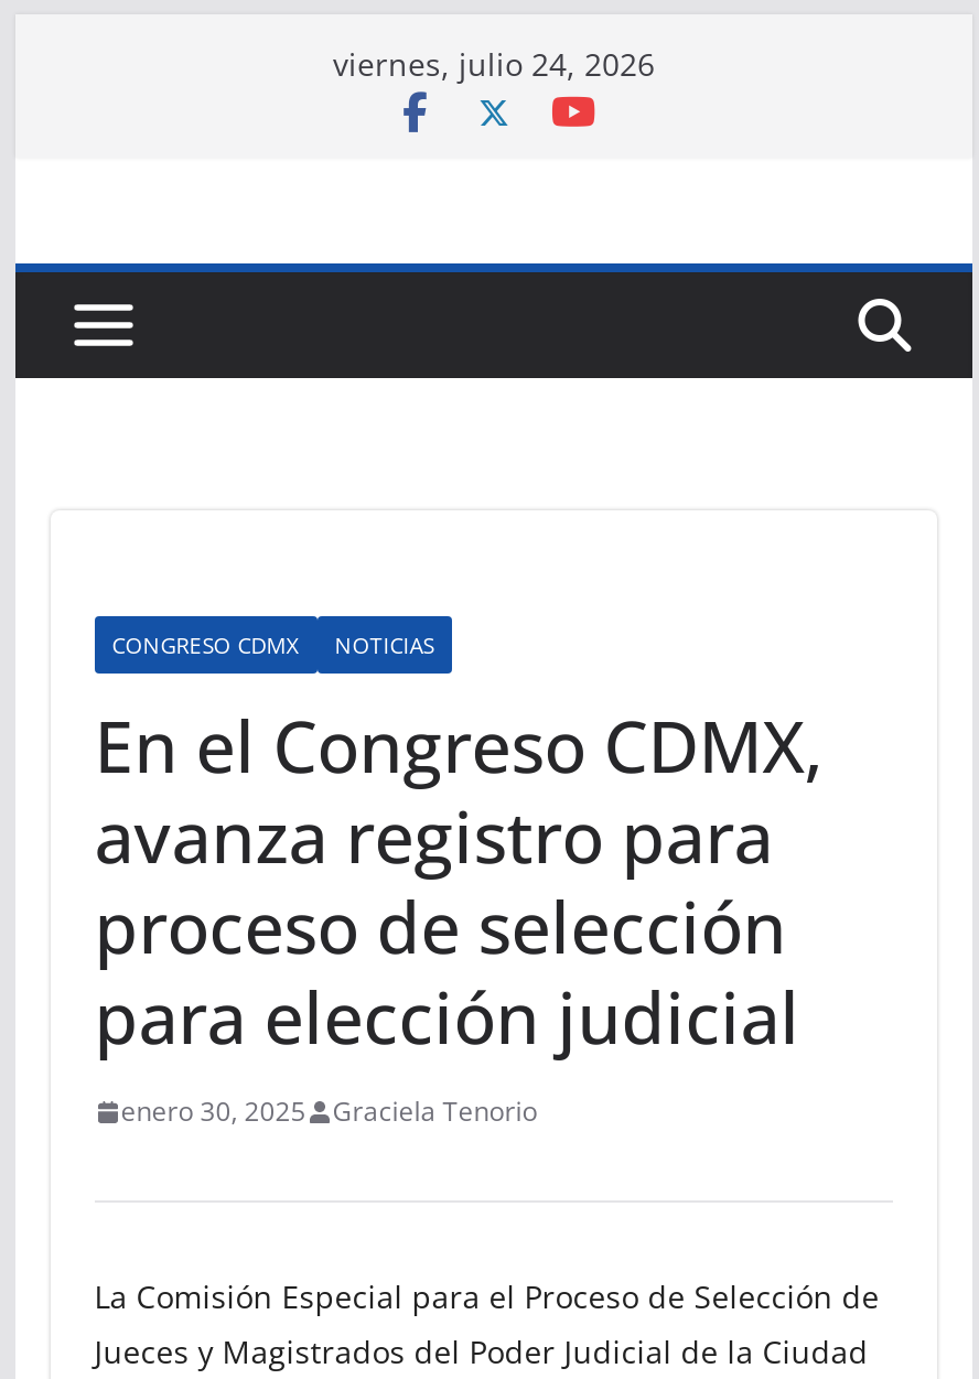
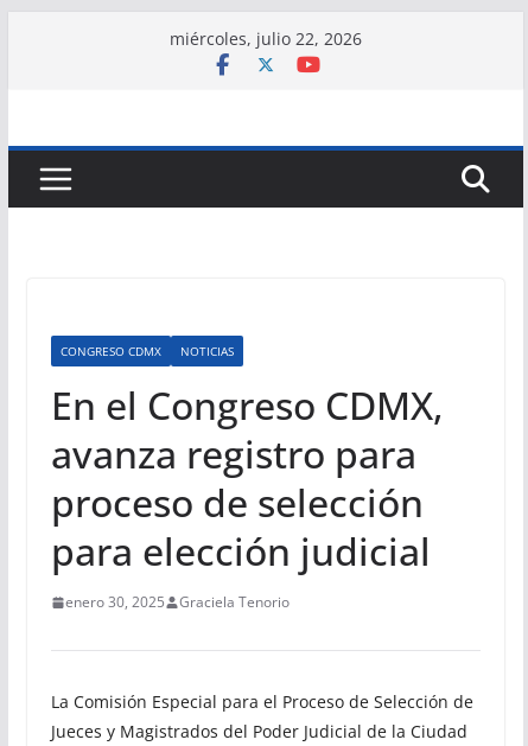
[333,43,655,85] viernes, julio 24, 2026 -> [170,27,362,50] miércoles, julio 22, 2026

